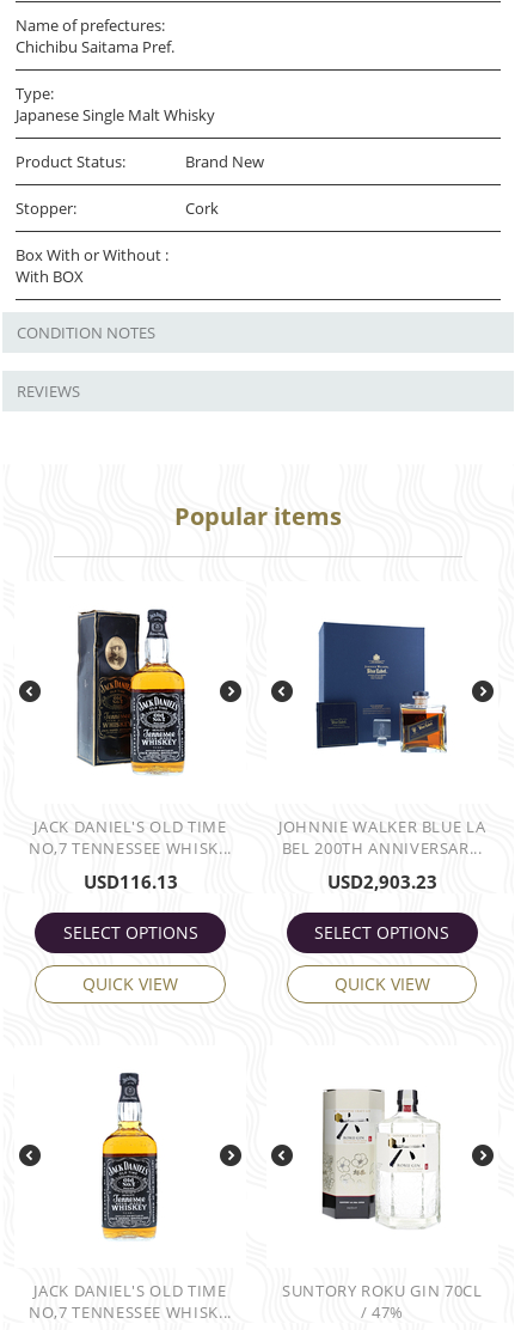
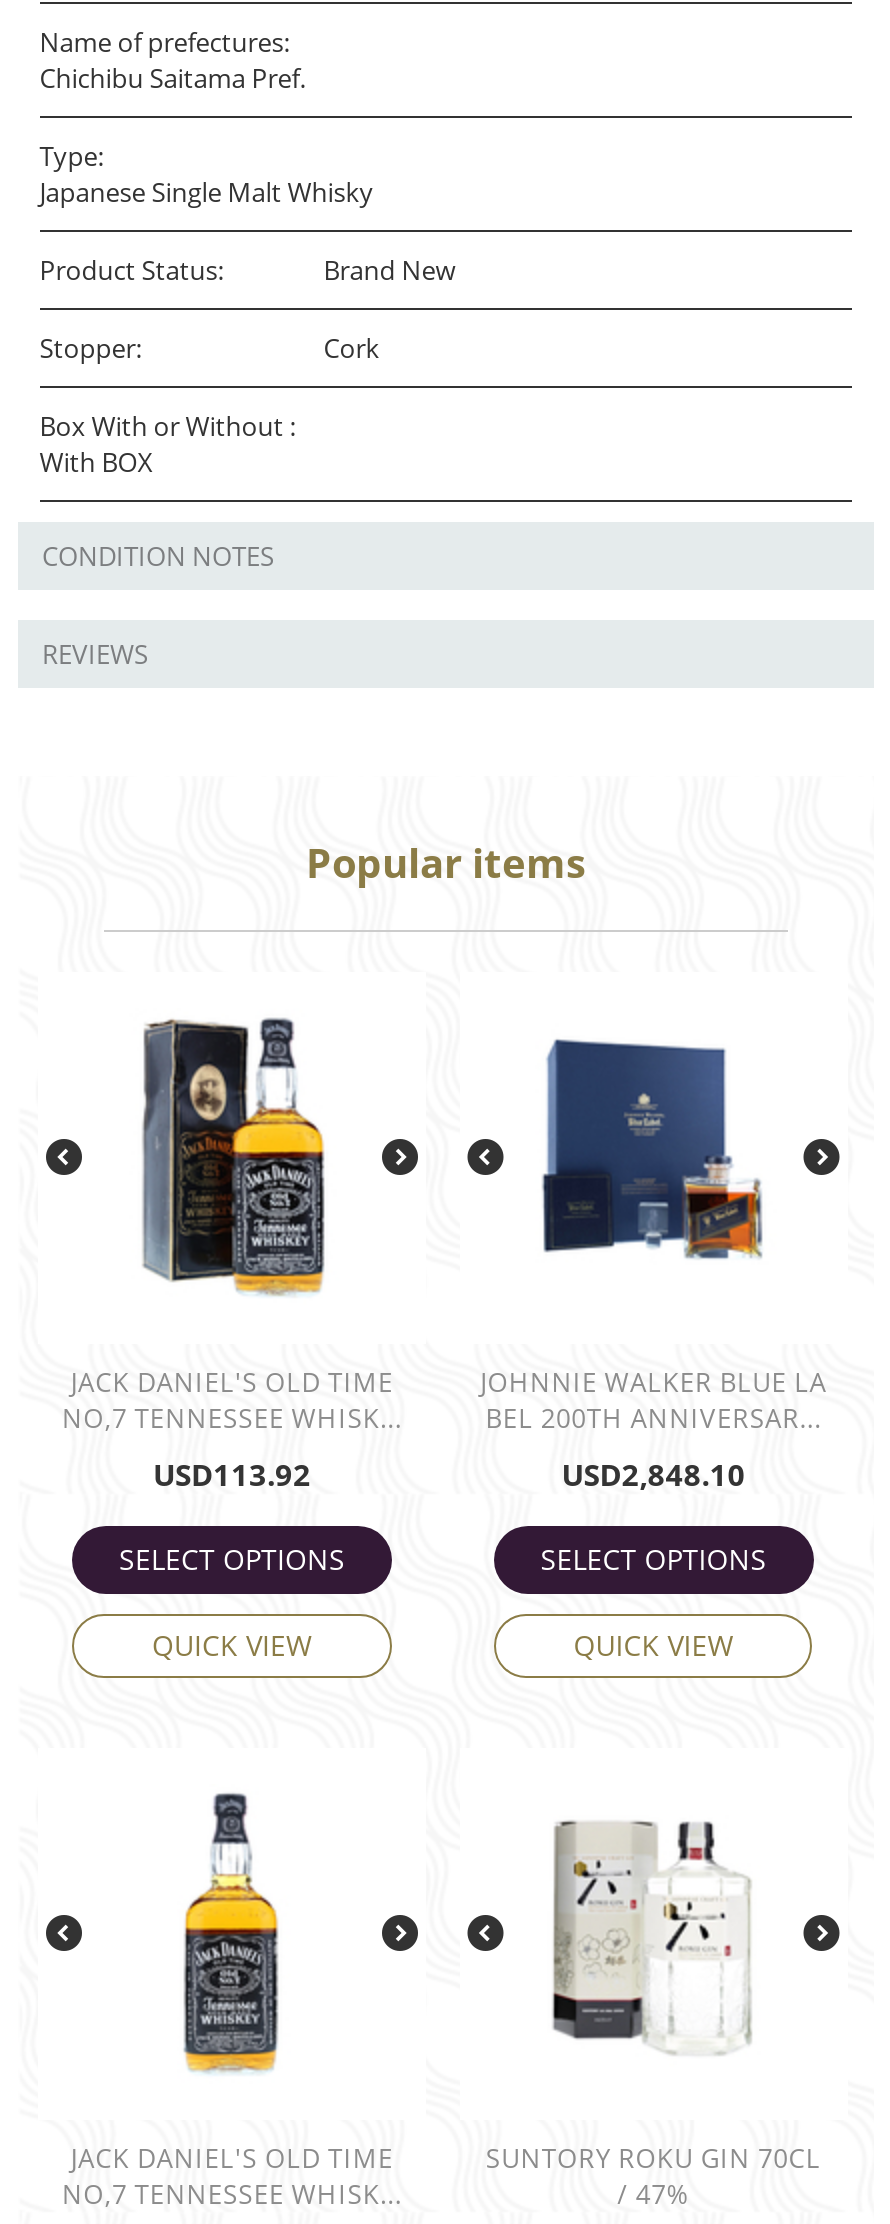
[83,870,177,894] USD116.13 -> [153,1455,311,1495] USD113.92
[327,870,437,894] USD2,903.23 -> [562,1455,746,1495] USD2,848.10

